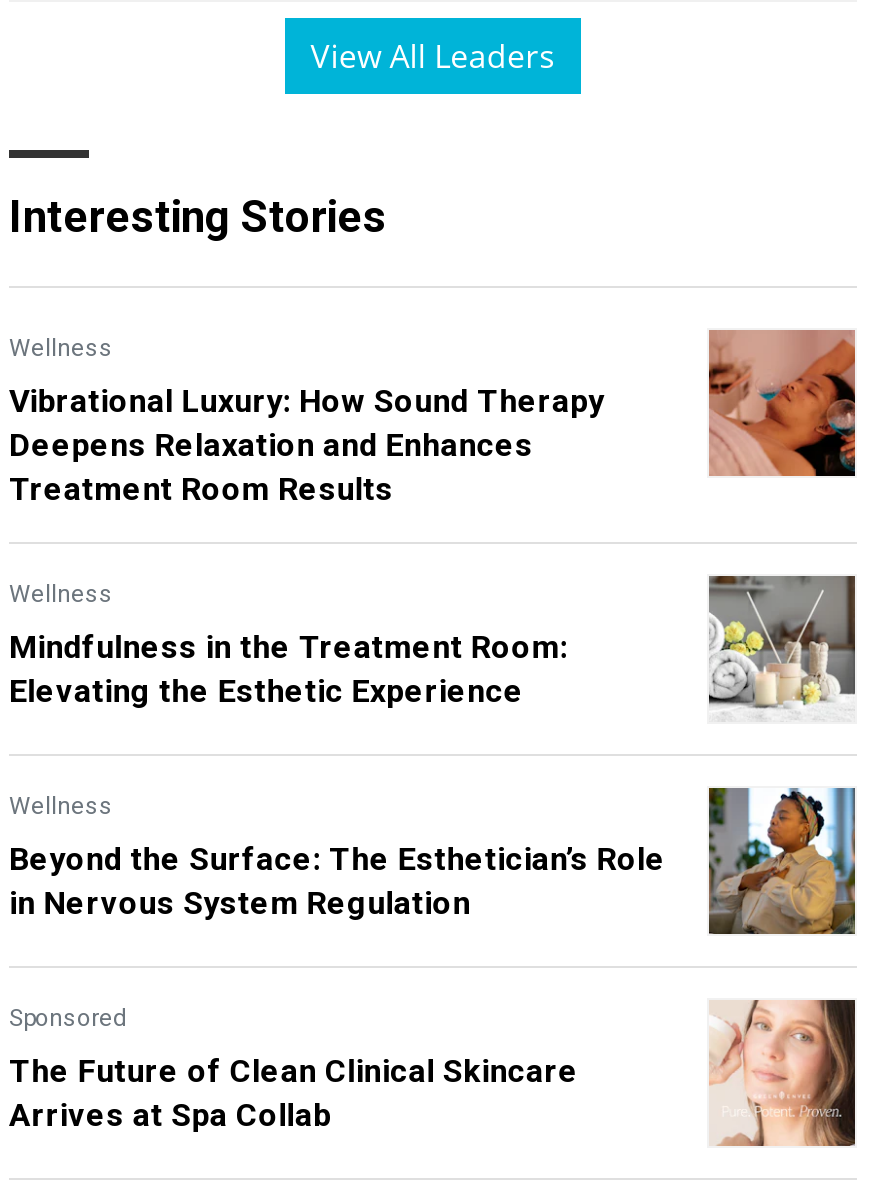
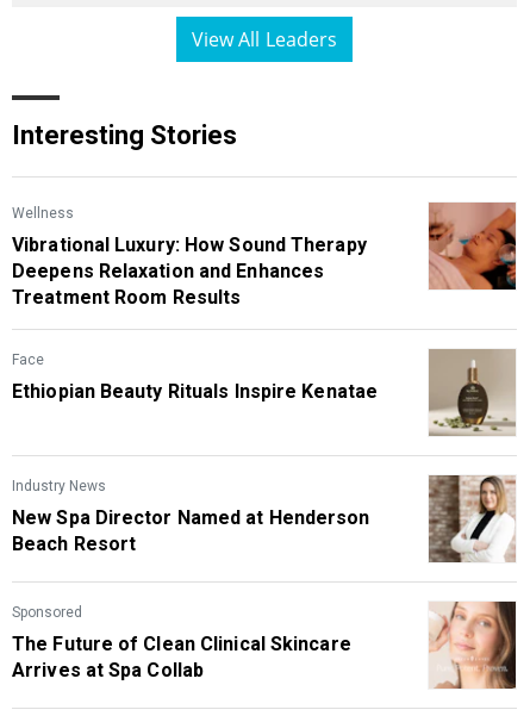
[9,581,113,609] Wellness -> [12,351,44,368] Face
[707,575,857,721] [image] -> [429,349,516,436] [image]
[9,629,568,711] Mindfulness in the Treatment Room: | Elevating the Esthetic Experience -> [12,380,378,402] Ethiopian Beauty Rituals Inspire Kenatae
[9,793,113,821] Wellness -> [12,477,106,494] Industry News
[709,787,857,937] [image] -> [429,474,517,562] [image]
[9,841,665,923] Beyond the Surface: The Esthetician’s Role | in Nervous System Regulation -> [12,506,370,555] New Spa Director Named at Henderson | Beach Resort

